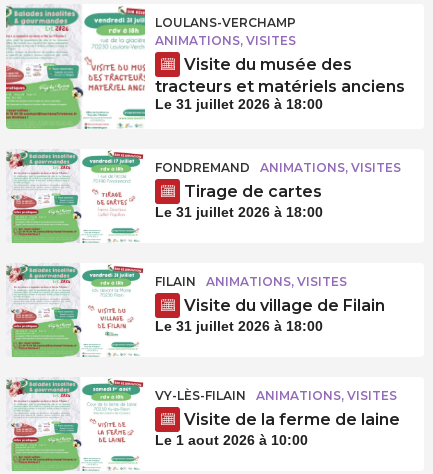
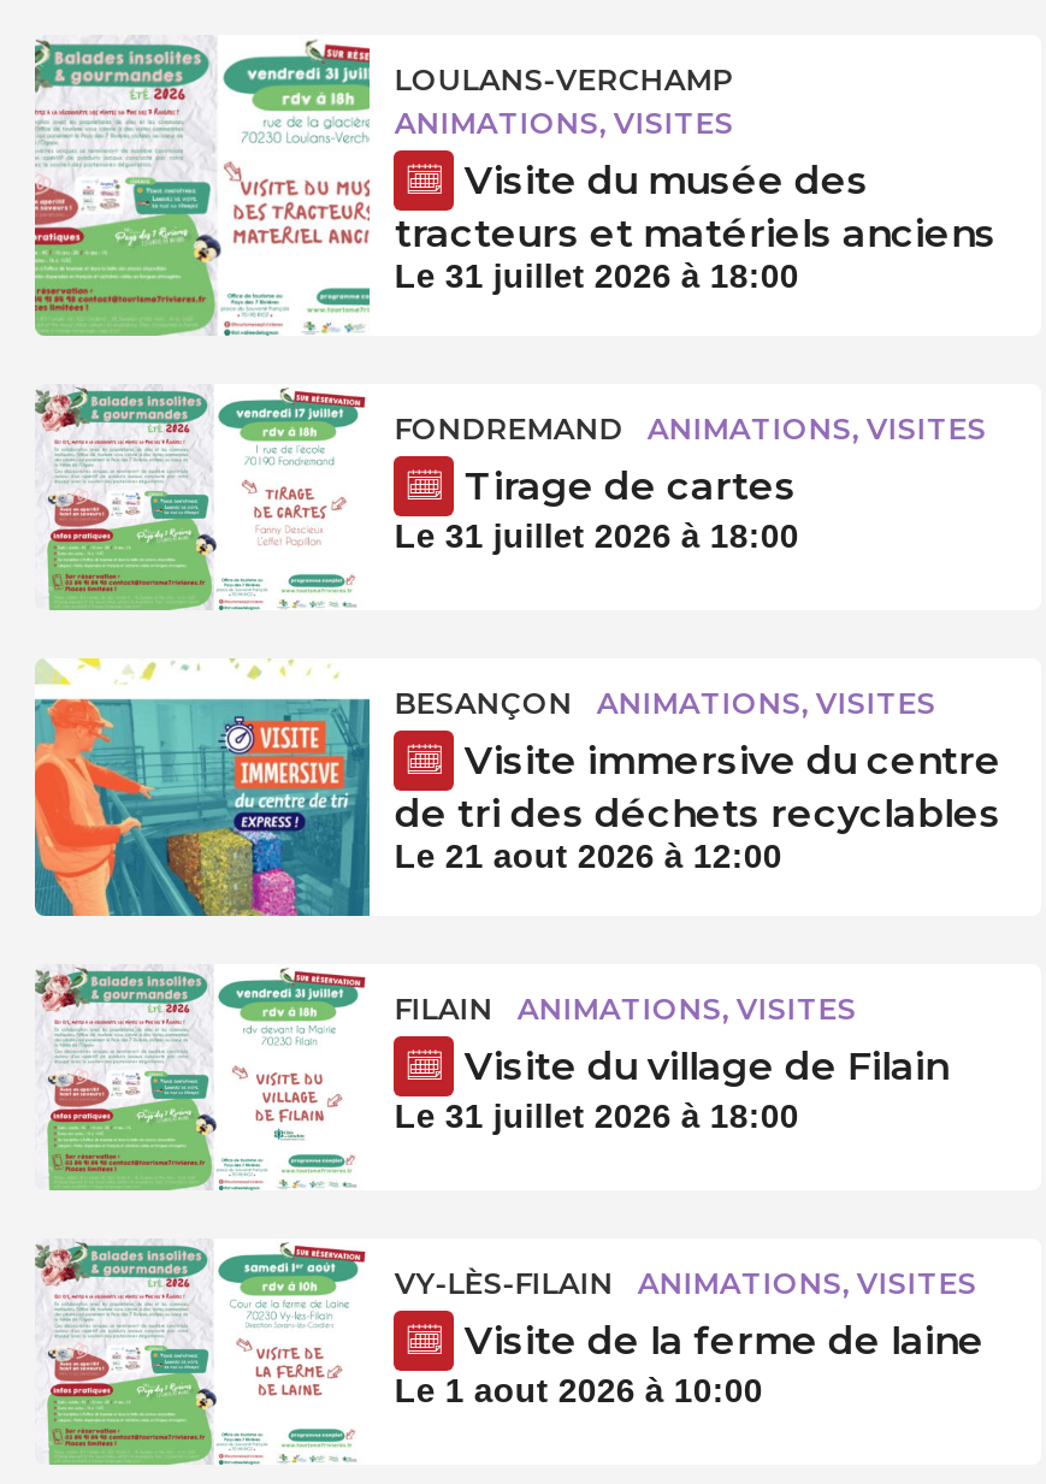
none -> [32,656,1001,918] [image] | BESANÇON | ANIMATIONS, VISITES | Visite immersive du centre | de tri des déchets recyclables | Le 21 aout 2026 à 12:00

